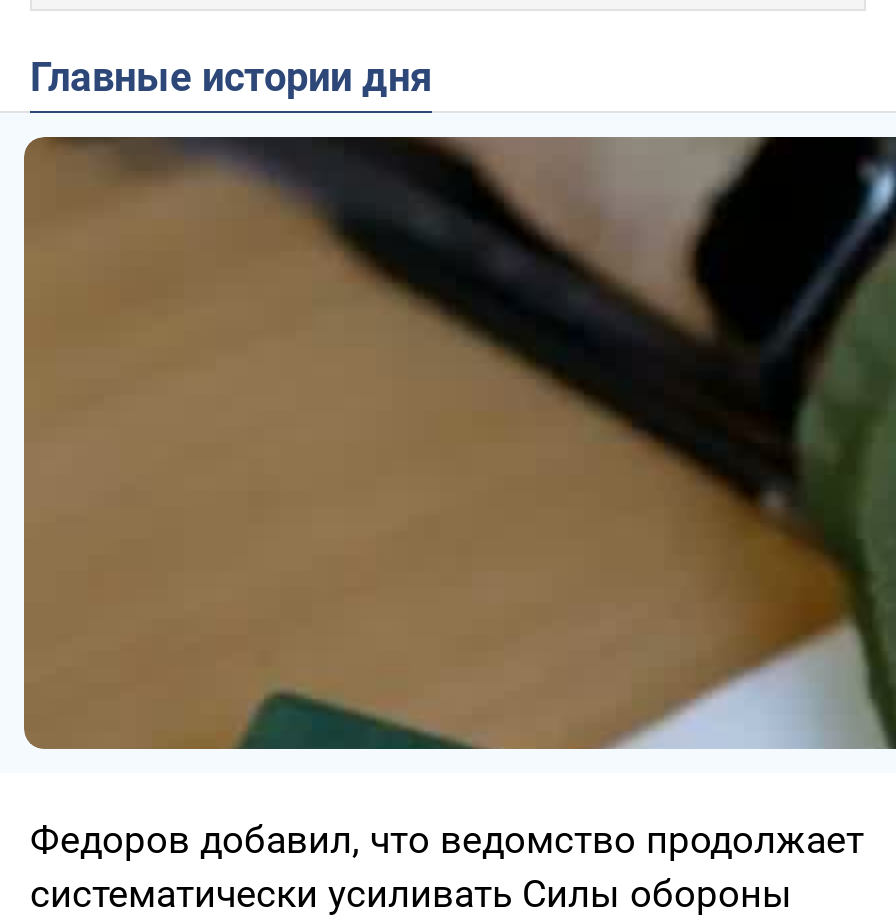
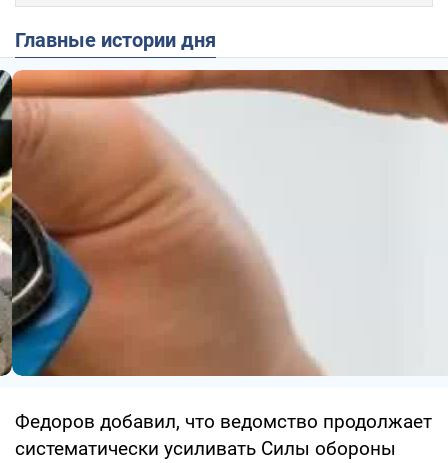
[6,135,890,751] [image] -> [3,69,445,377] [image]

